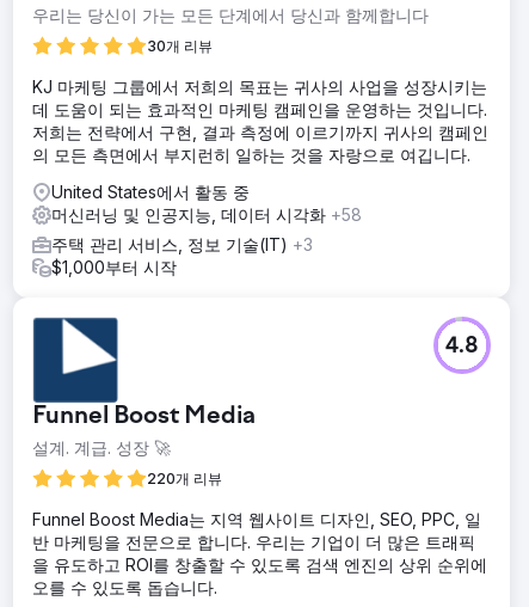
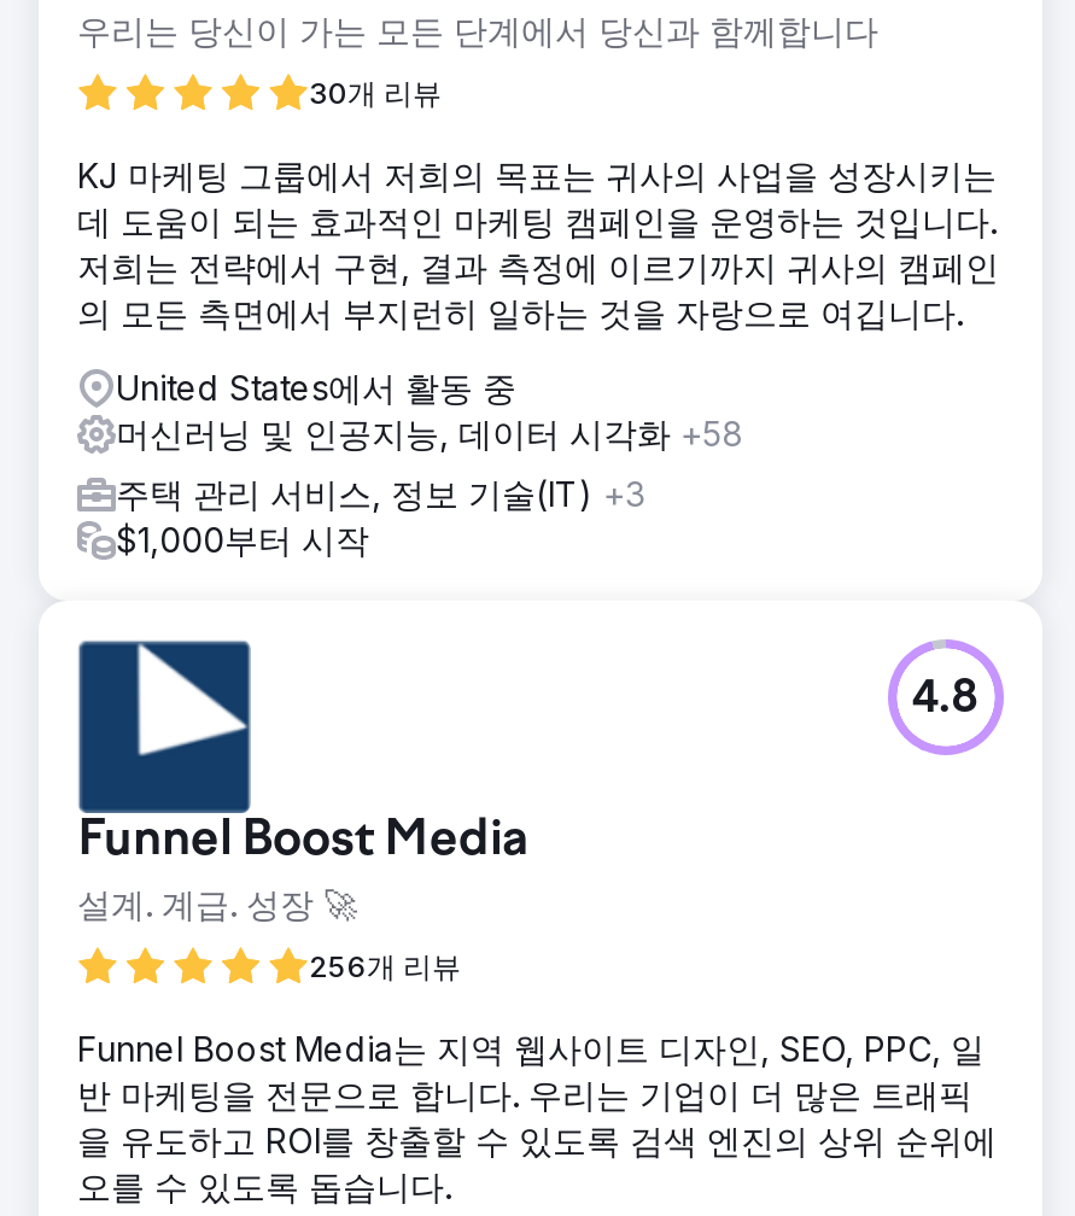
[147,469,222,487] 220개 리뷰 -> [309,947,461,983] 256개 리뷰

